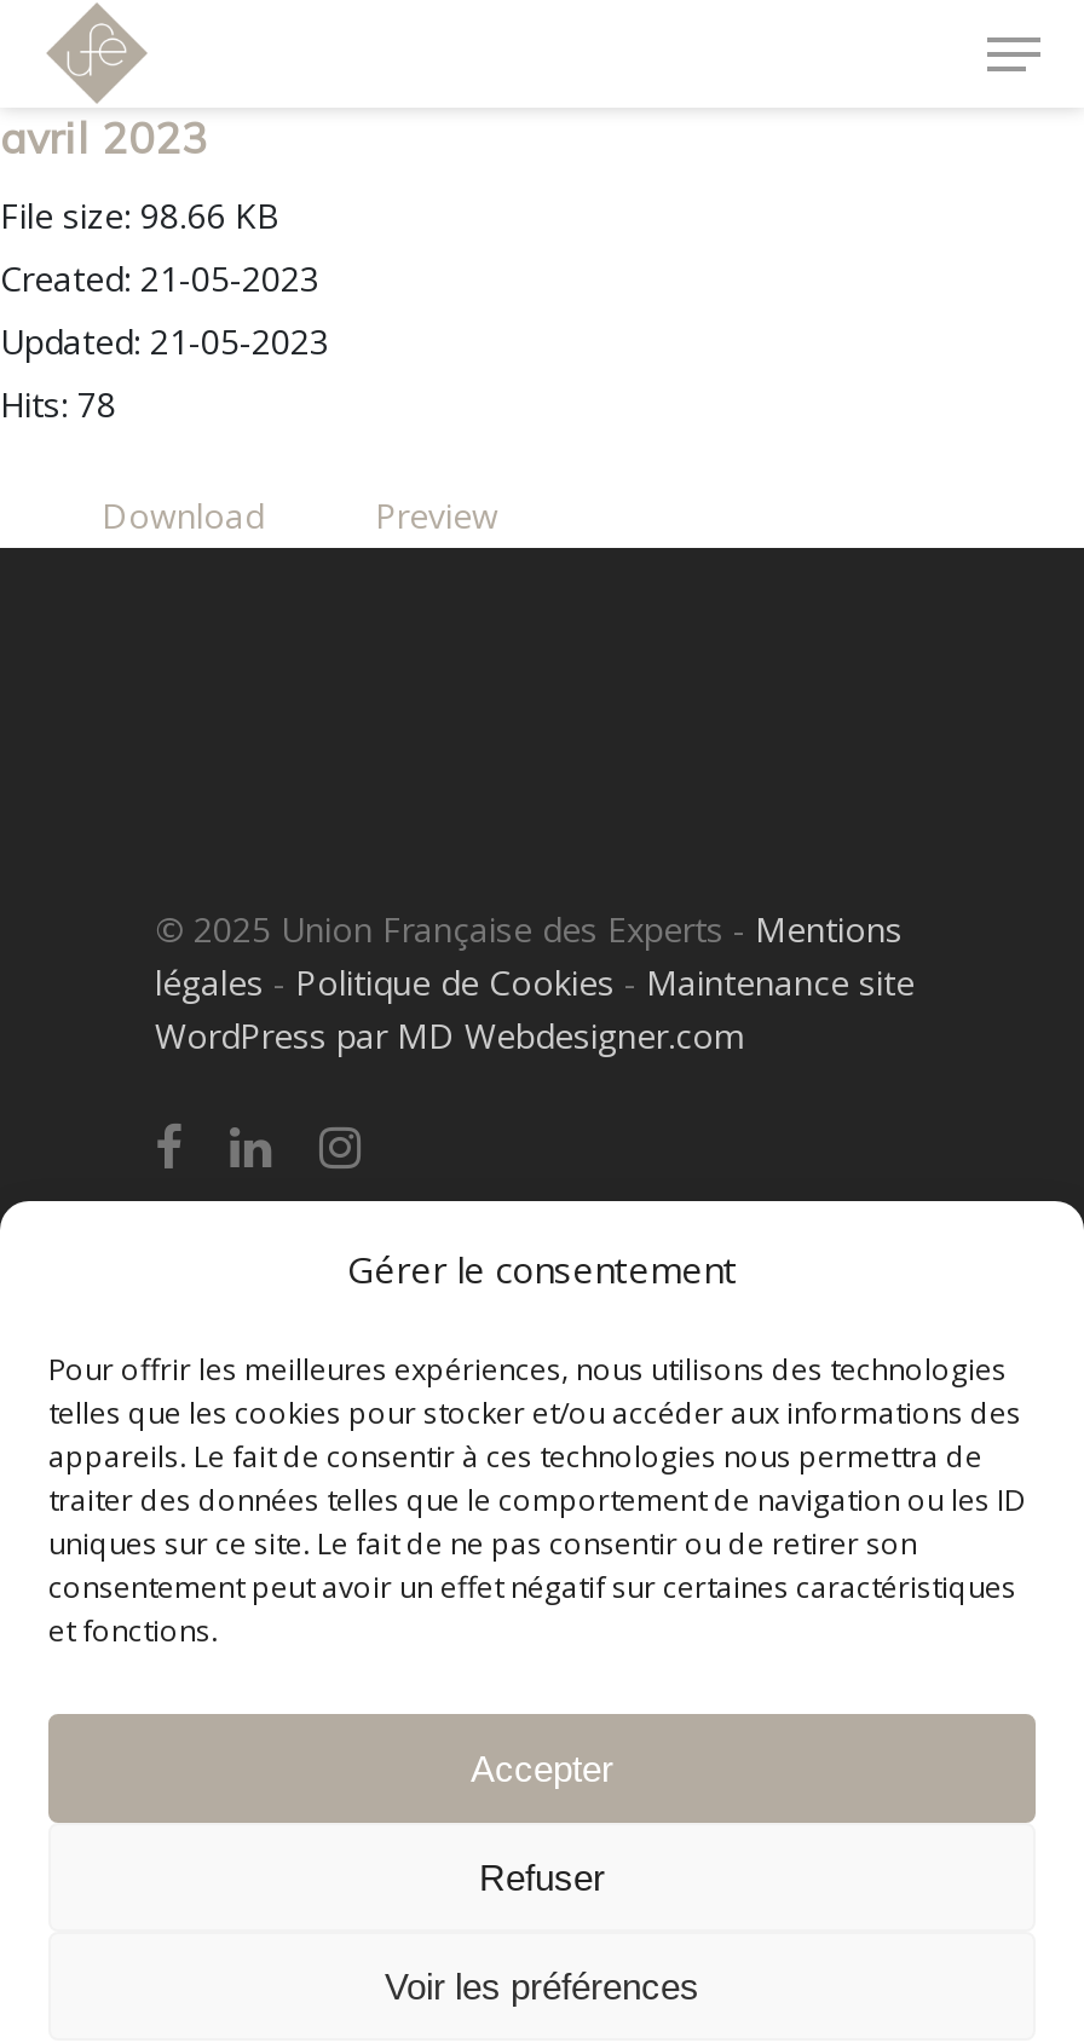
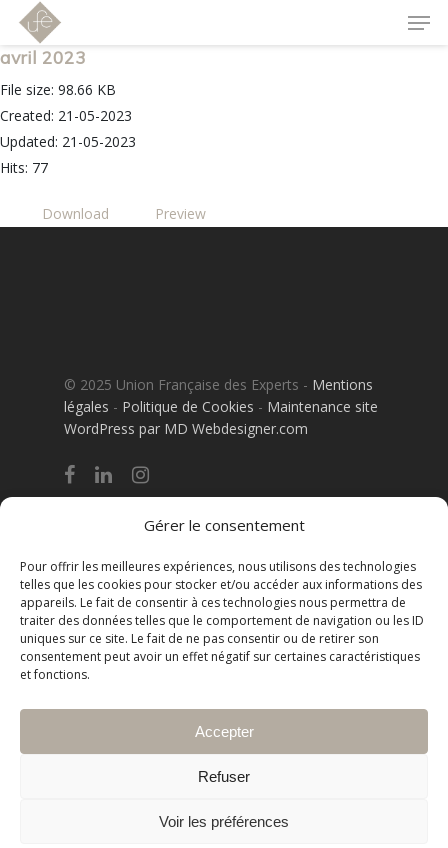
[0,381,116,427] Hits: 78 -> [0,158,48,177] Hits: 77

